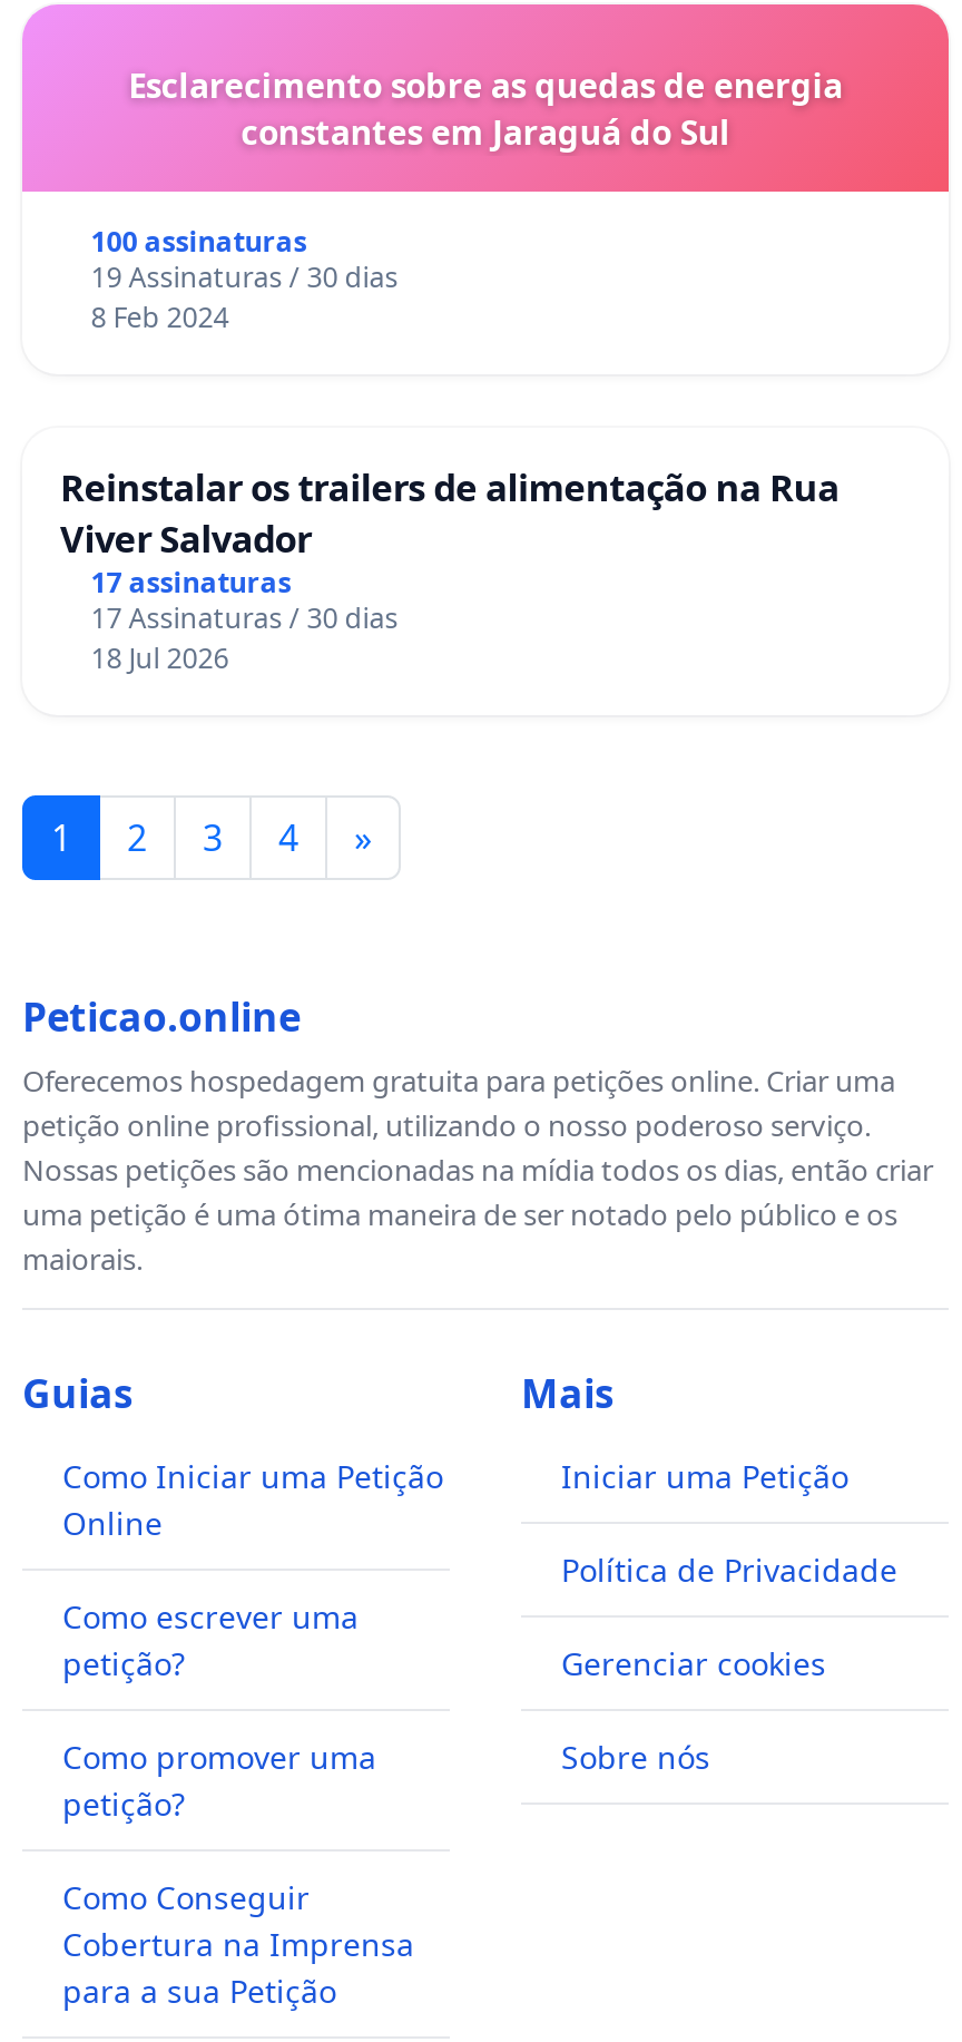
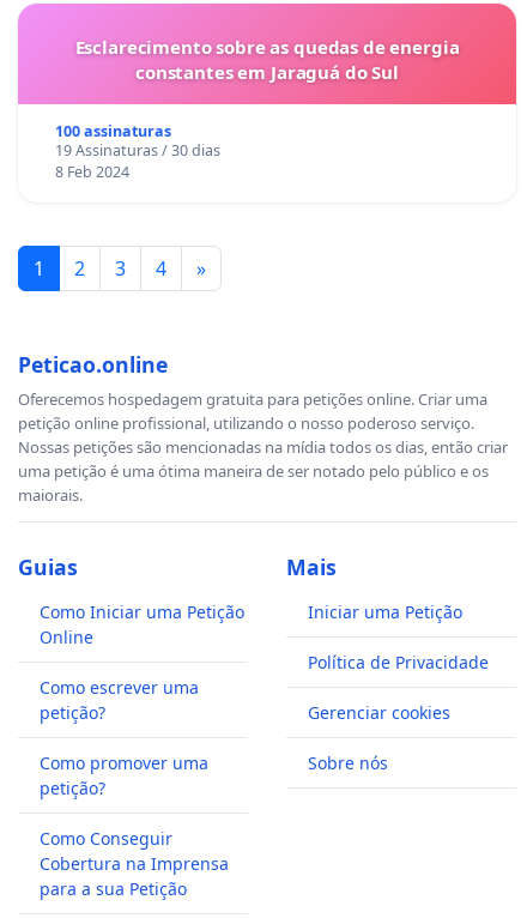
[60,460,839,678] Reinstalar os trailers de alimentação na Rua | Viver Salvador | 17 assinaturas | 17 Assinaturas / 30 dias | 18 Jul 2026 -> none

